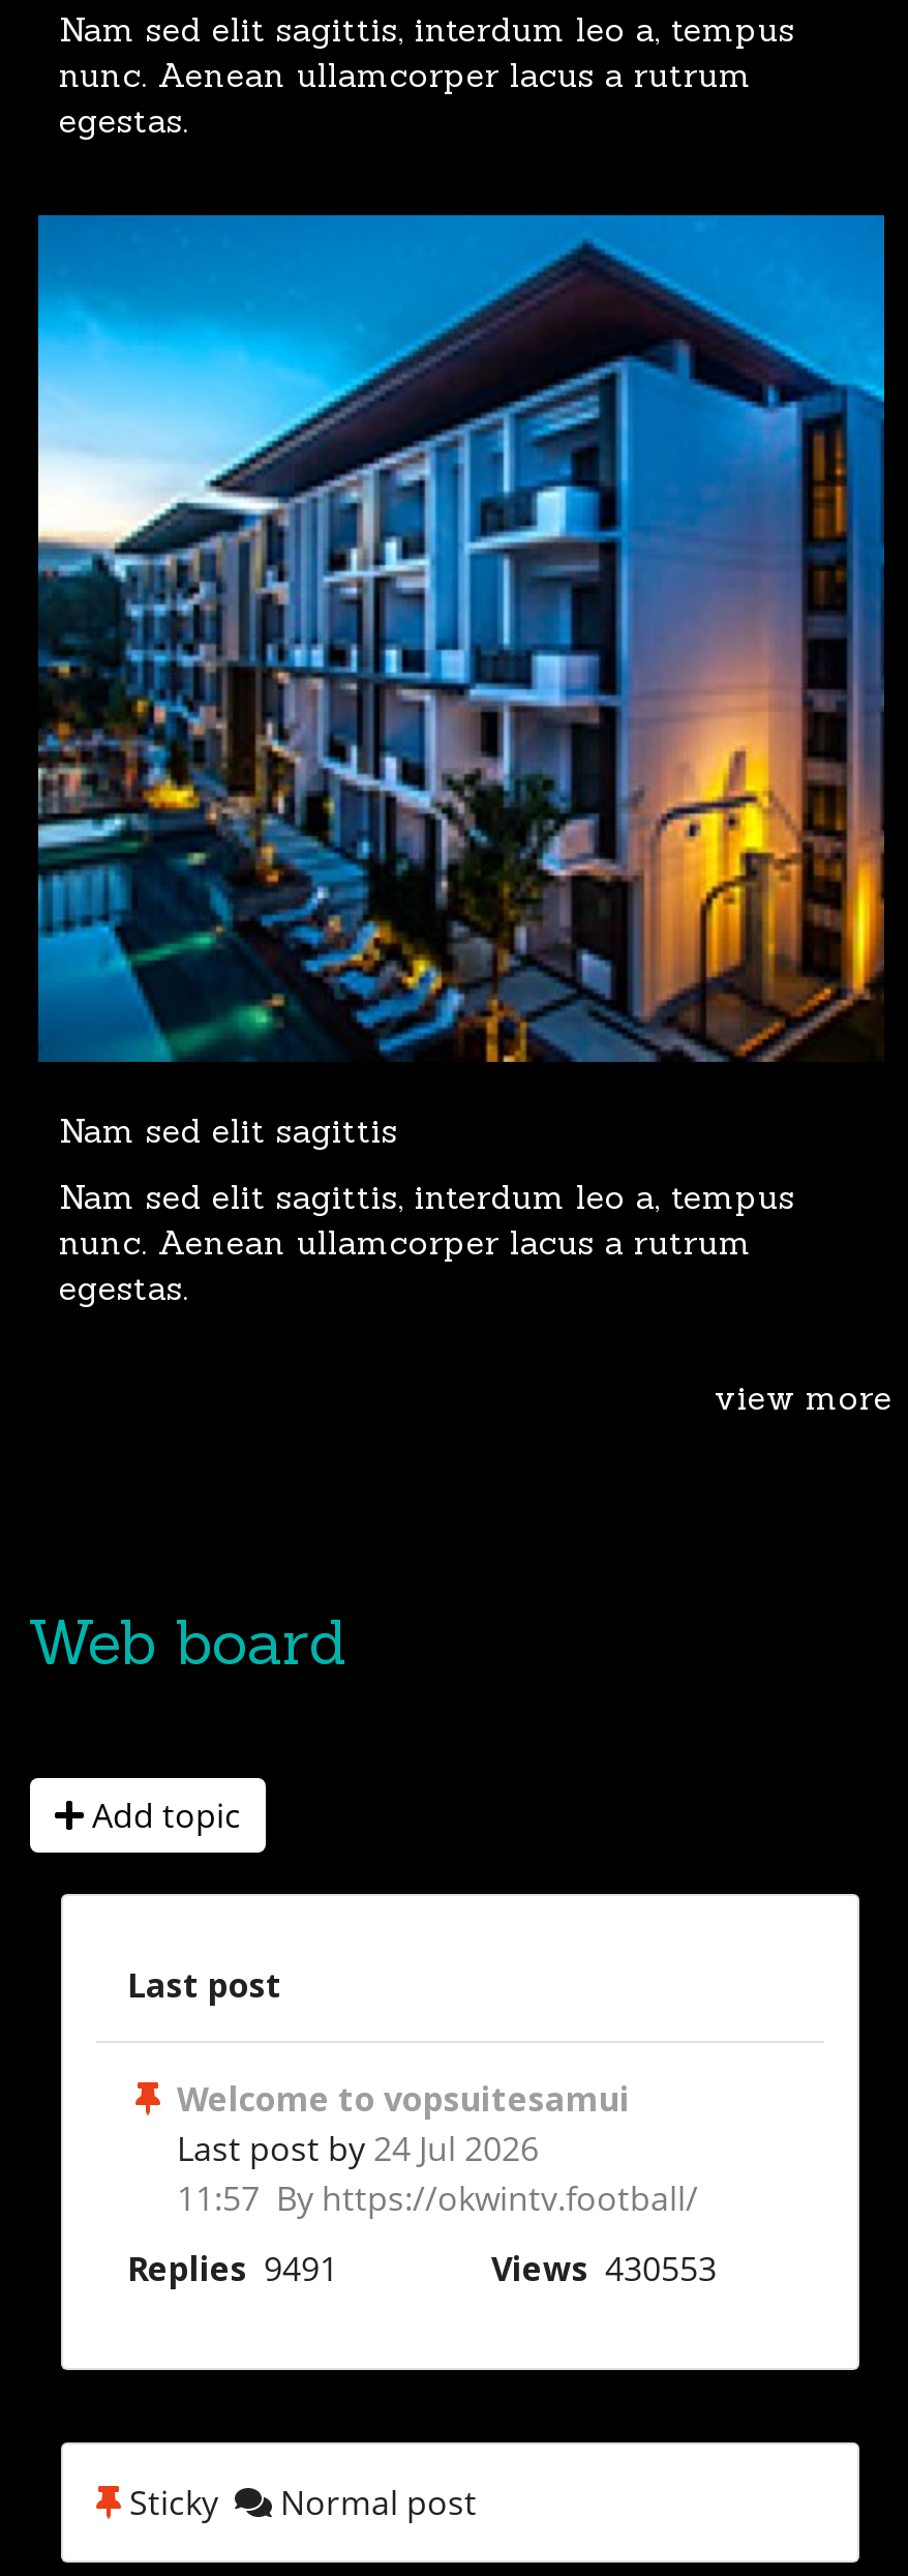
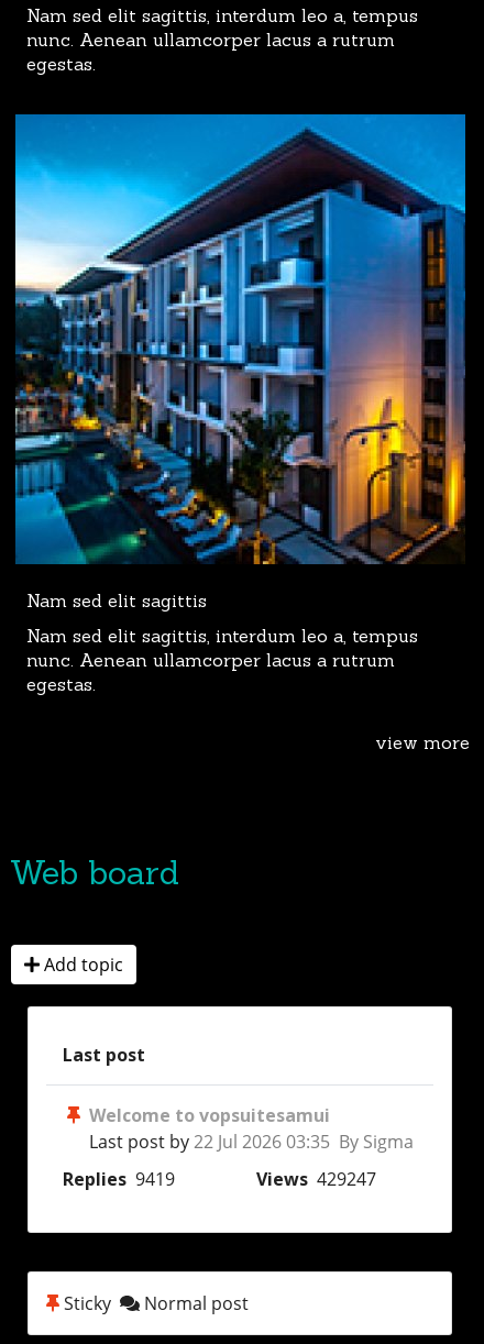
[177,2127,698,2222] Last post by 24 Jul 2026 | 11:57 By https://okwintv.football/ -> [89,1130,414,1154] Last post by 22 Jul 2026 03:35 By Sigma
[127,2247,717,2292] Replies 9491 | Views 430553 -> [63,1167,376,1192] Replies 9419 | Views 429247

